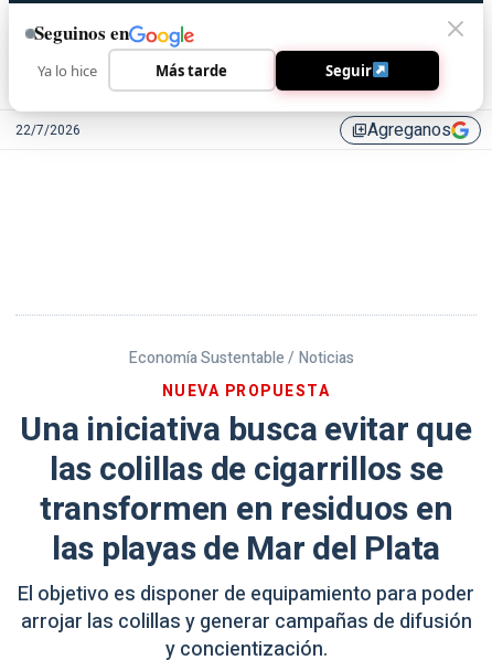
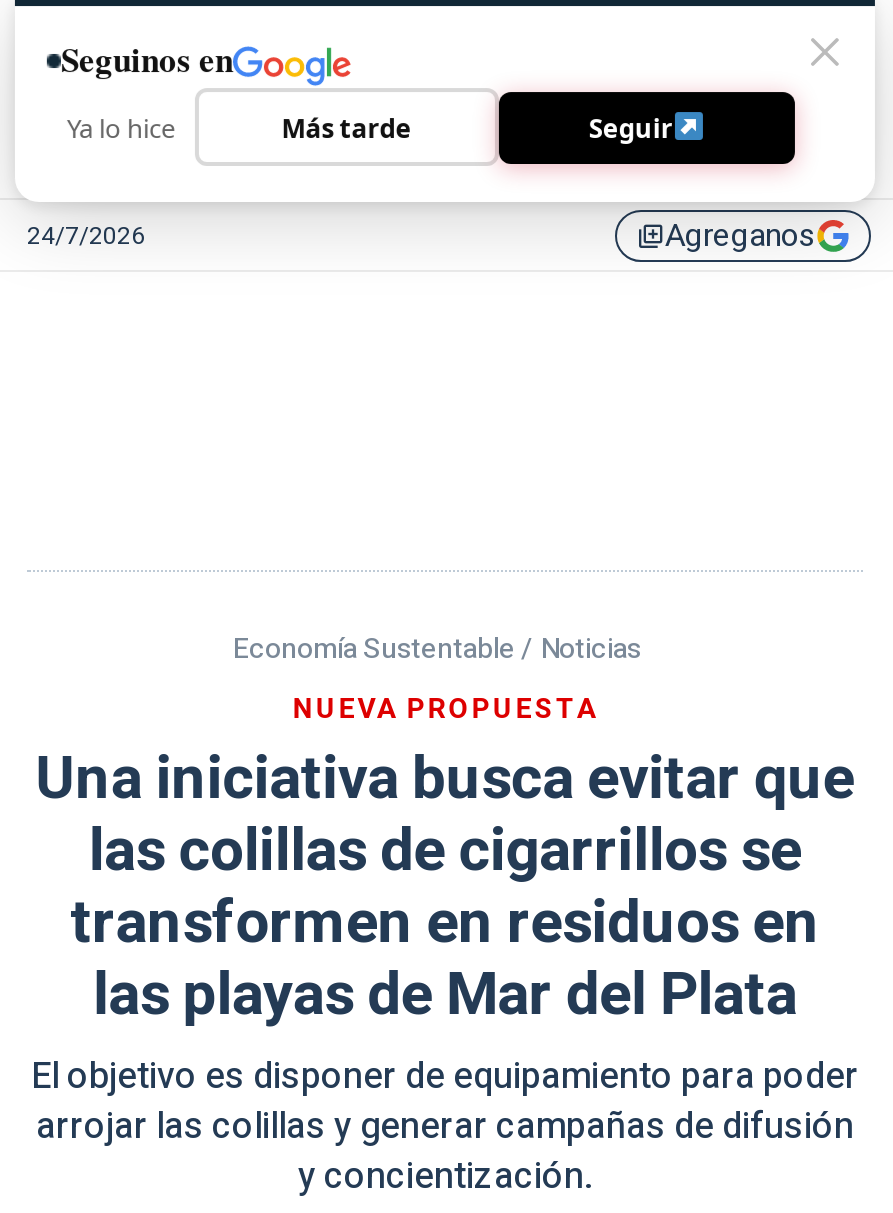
[15,120,81,140] 22/7/2026 -> [27,217,145,253] 24/7/2026

